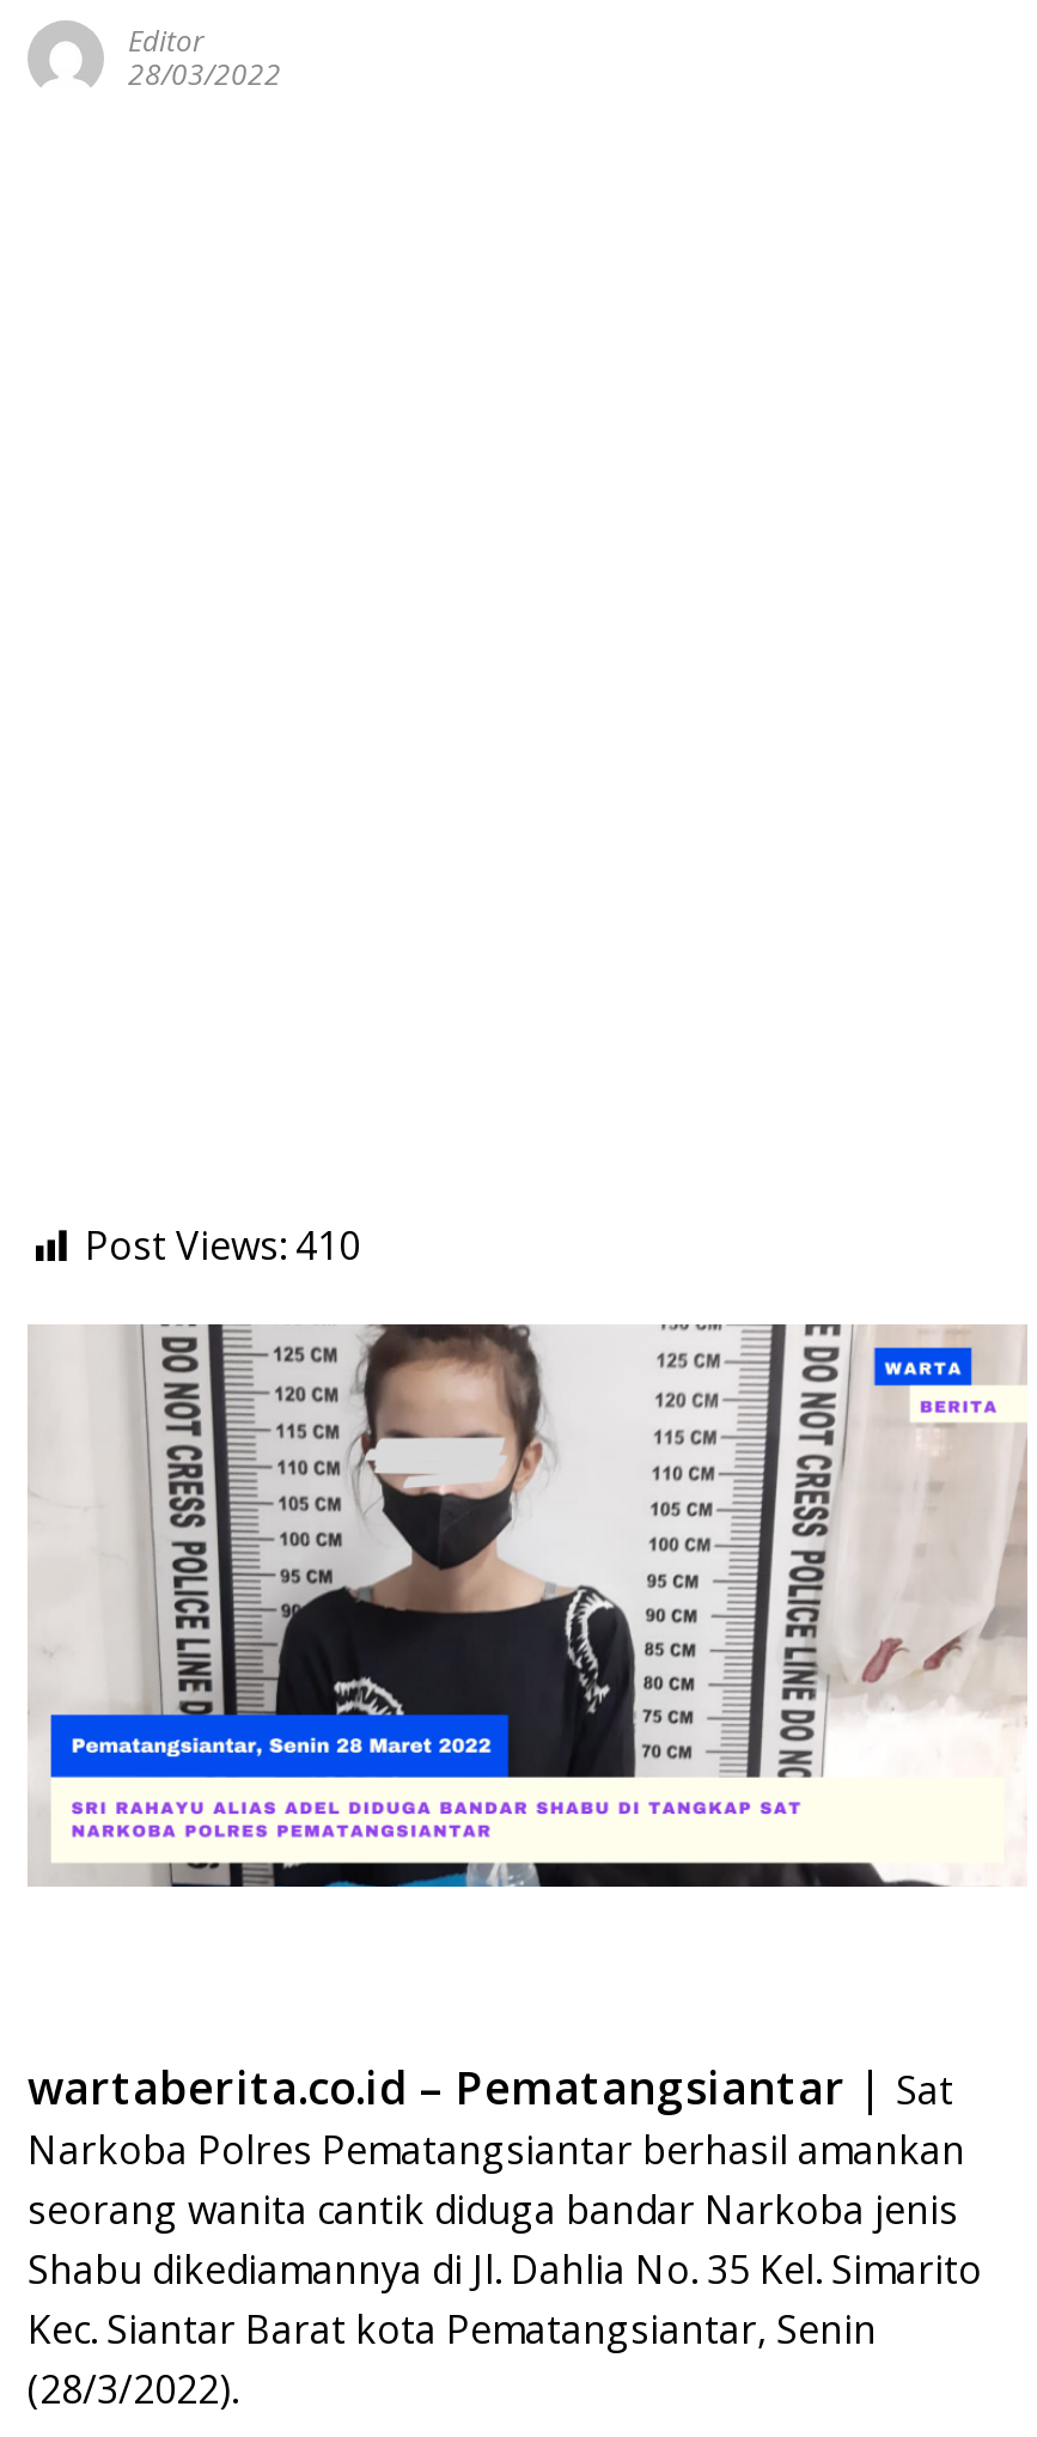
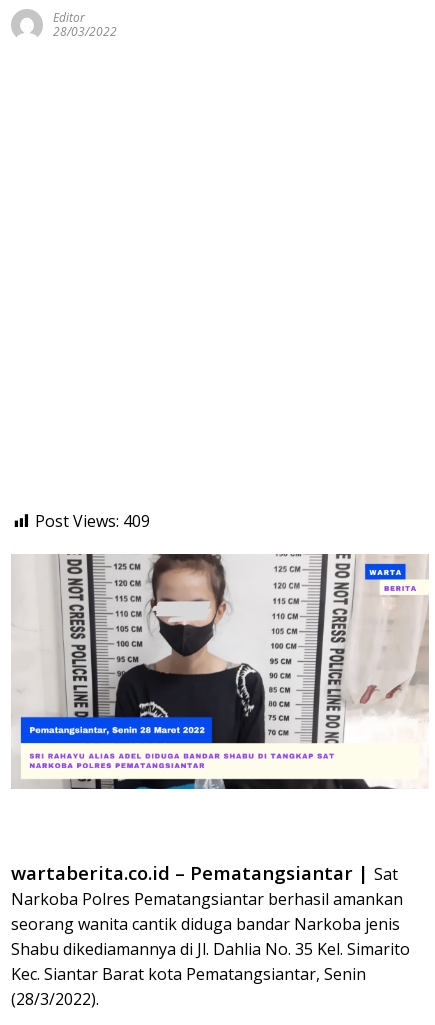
[85,1219,360,1272] Post Views: 410 -> [35,510,150,532] Post Views: 409

